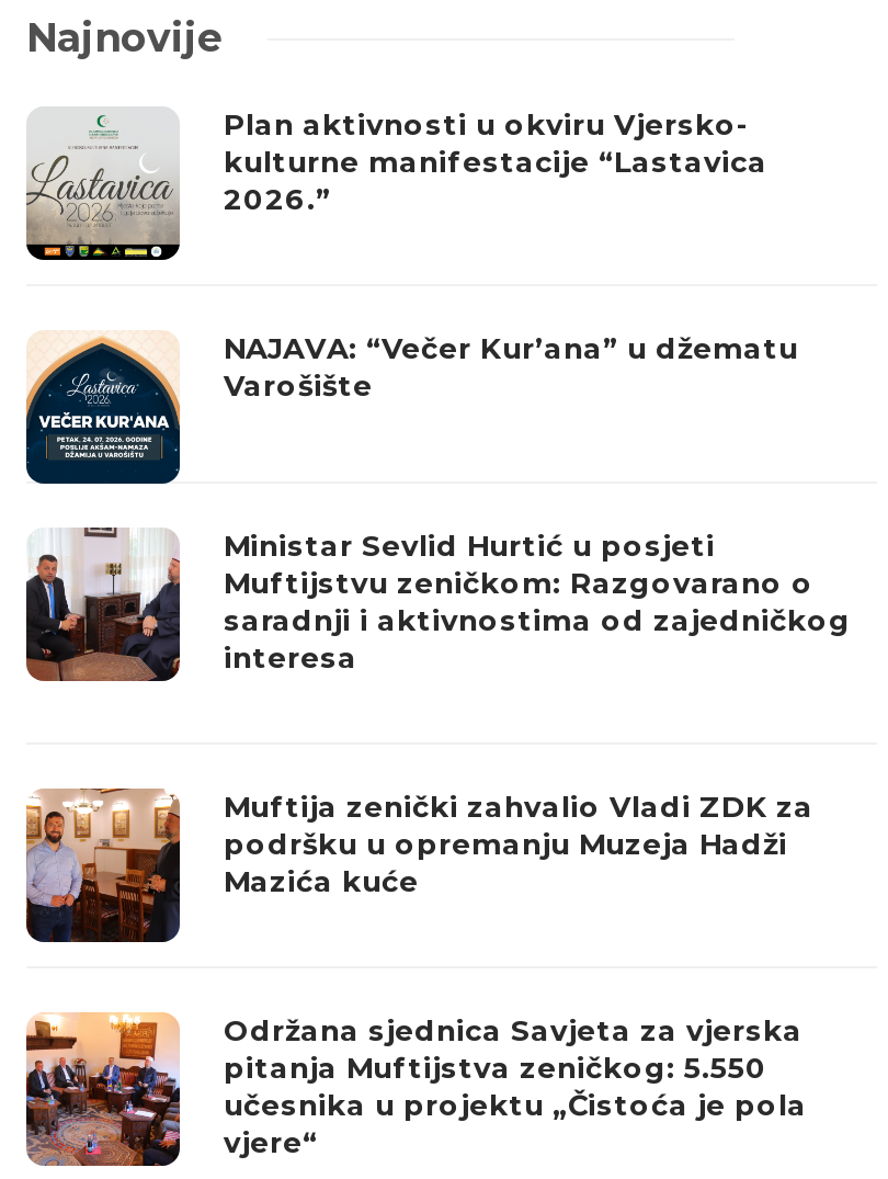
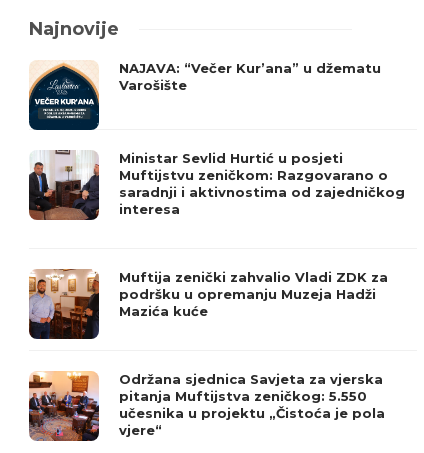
[24,107,767,260] [image] | Plan aktivnosti u okviru Vjersko- | kulturne manifestacije “Lastavica | 2026.” -> none

